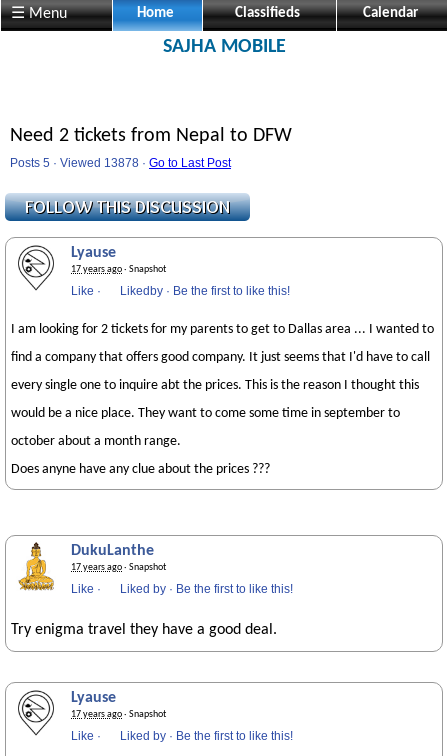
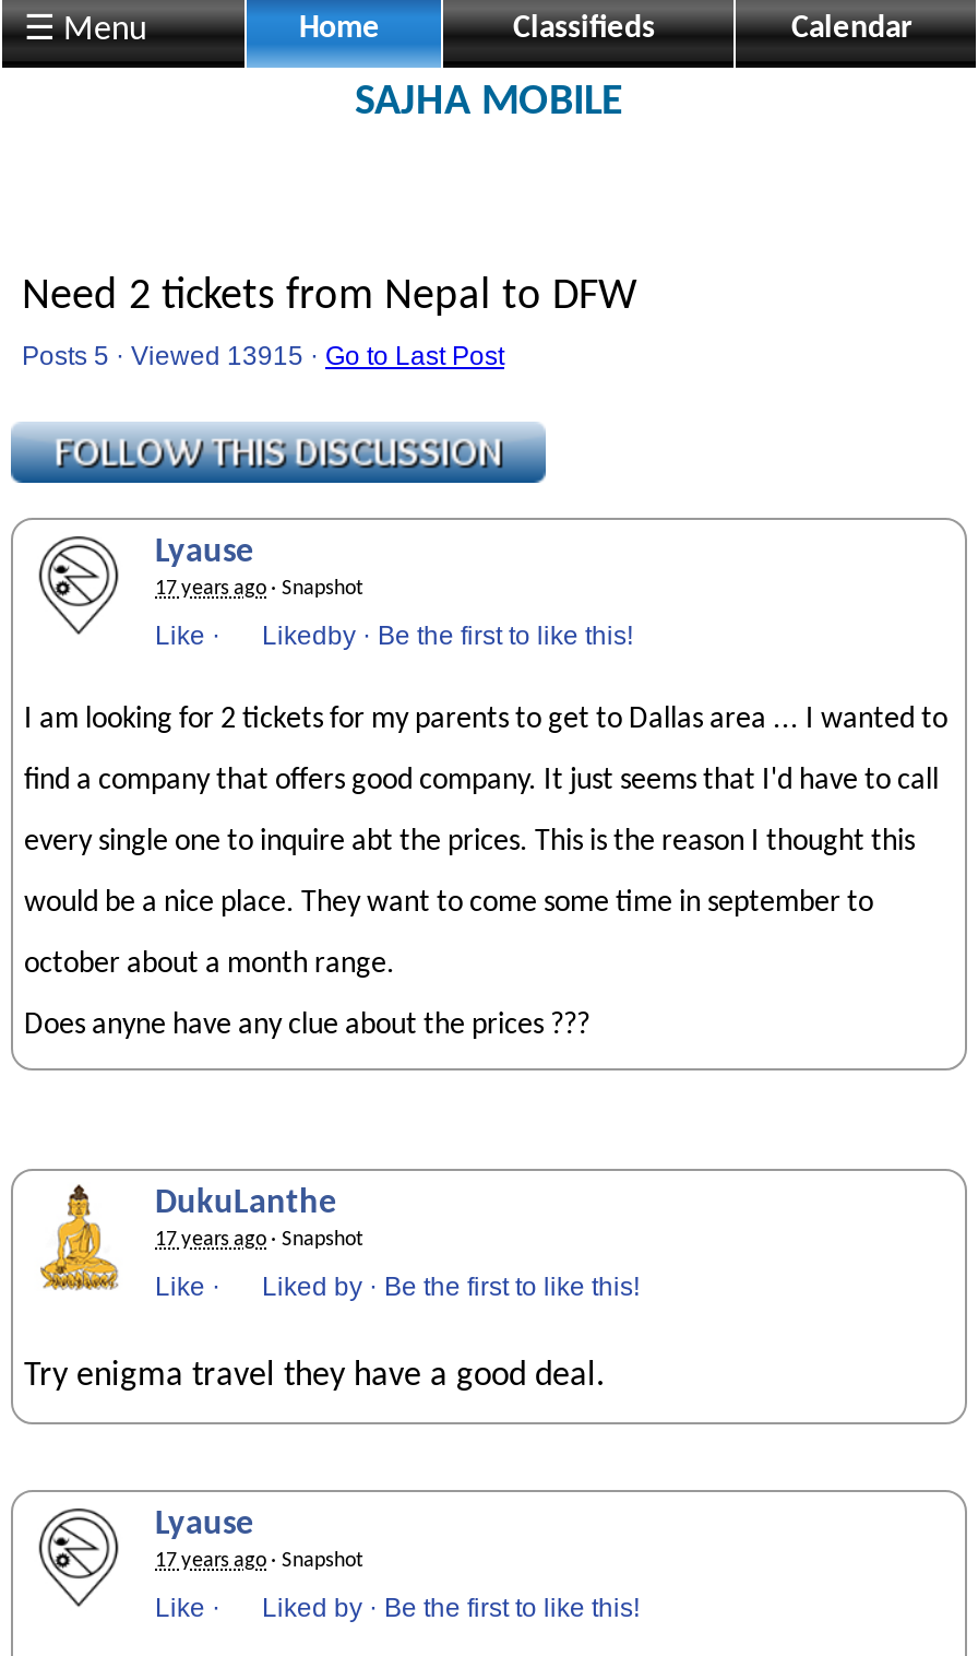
[10,156,231,170] Posts 5 · Viewed 13878 · Go to Last Post -> [22,341,504,371] Posts 5 · Viewed 13915 · Go to Last Post

